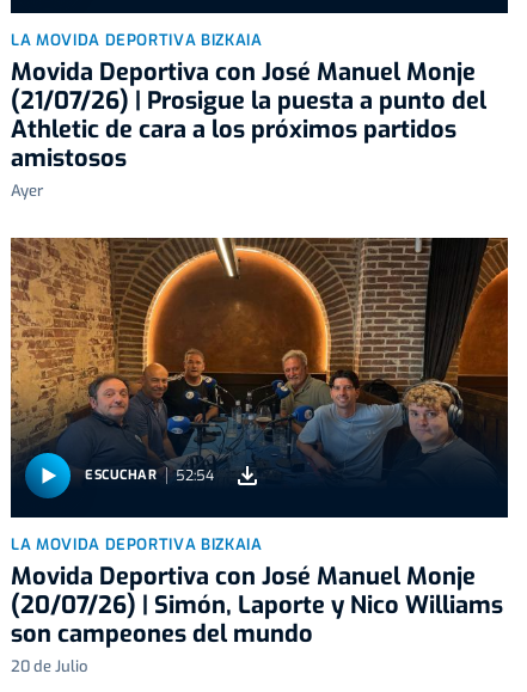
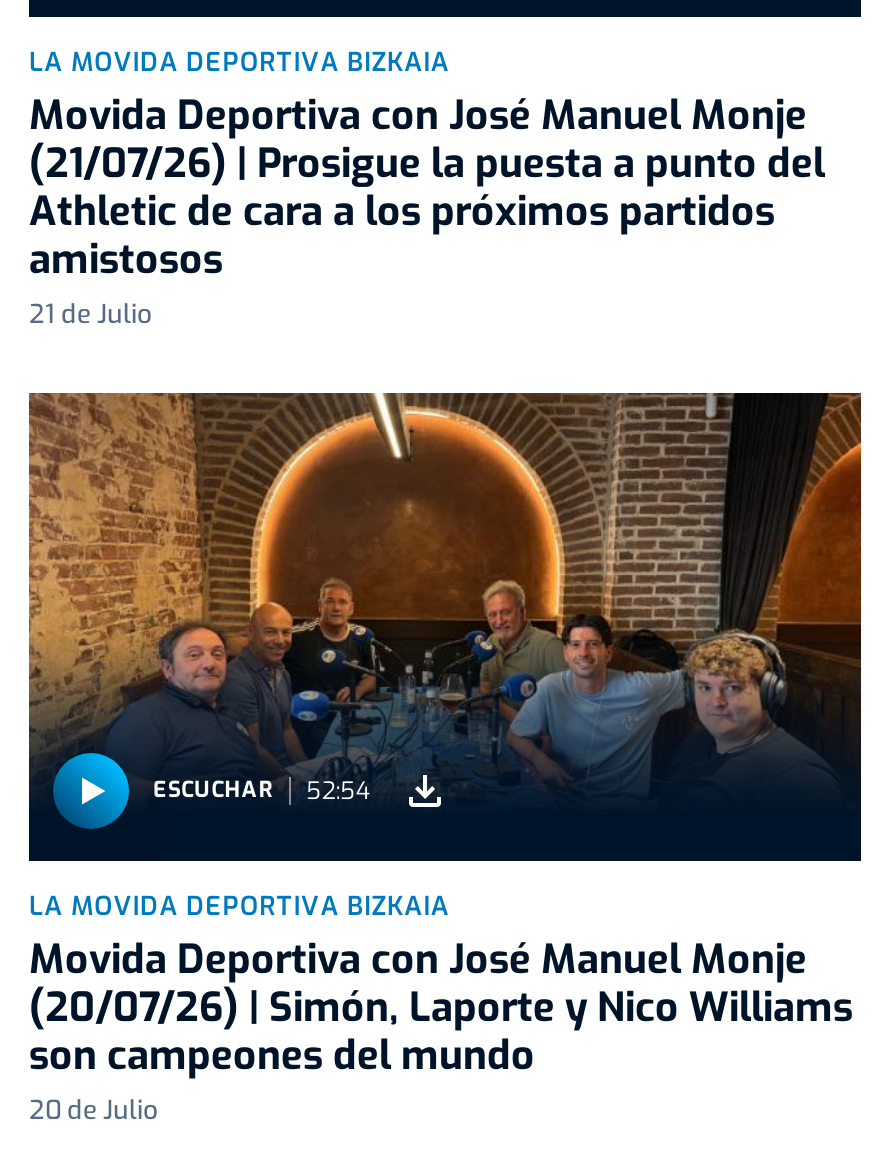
[11,180,43,200] Ayer -> [29,296,151,330] 21 de Julio

